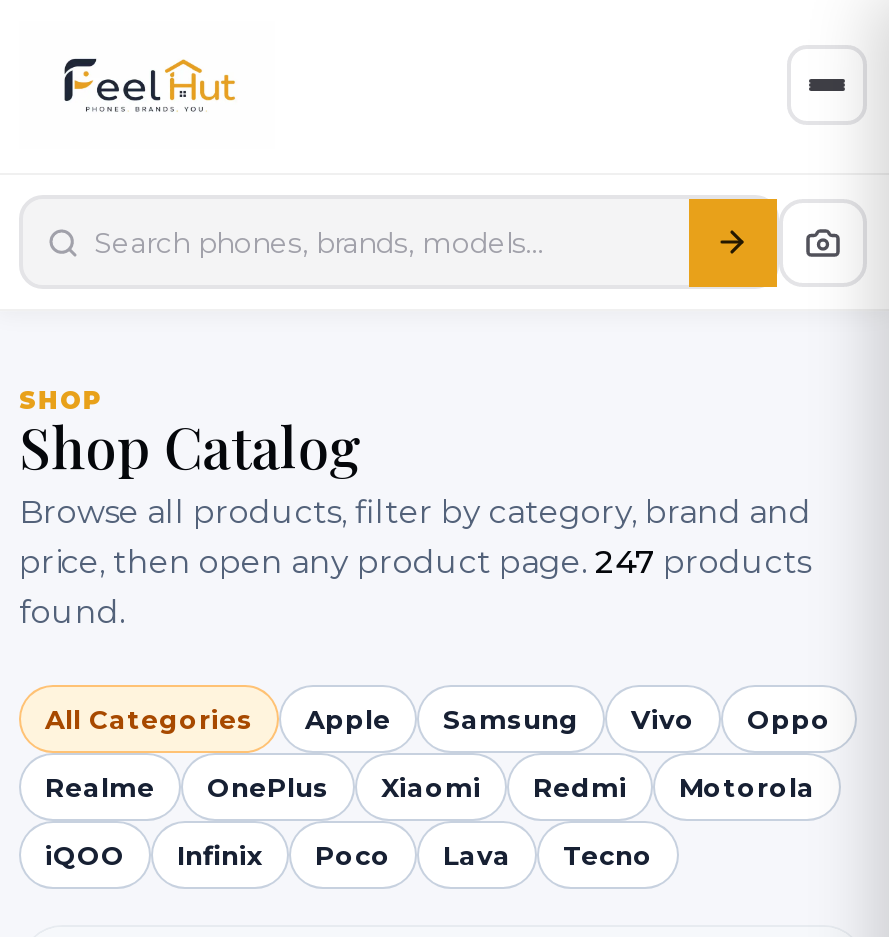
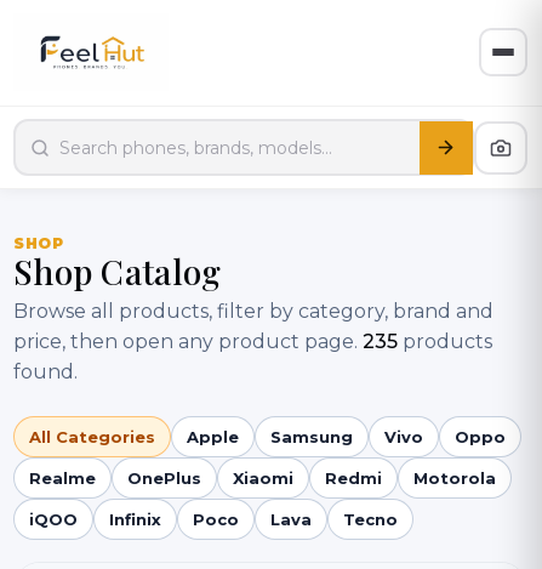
[19,543,811,581] price, then open any product page. 247 products -> [13,330,492,353] price, then open any product page. 235 products

